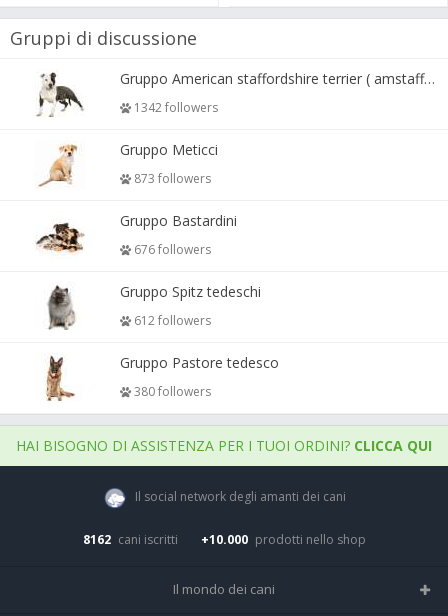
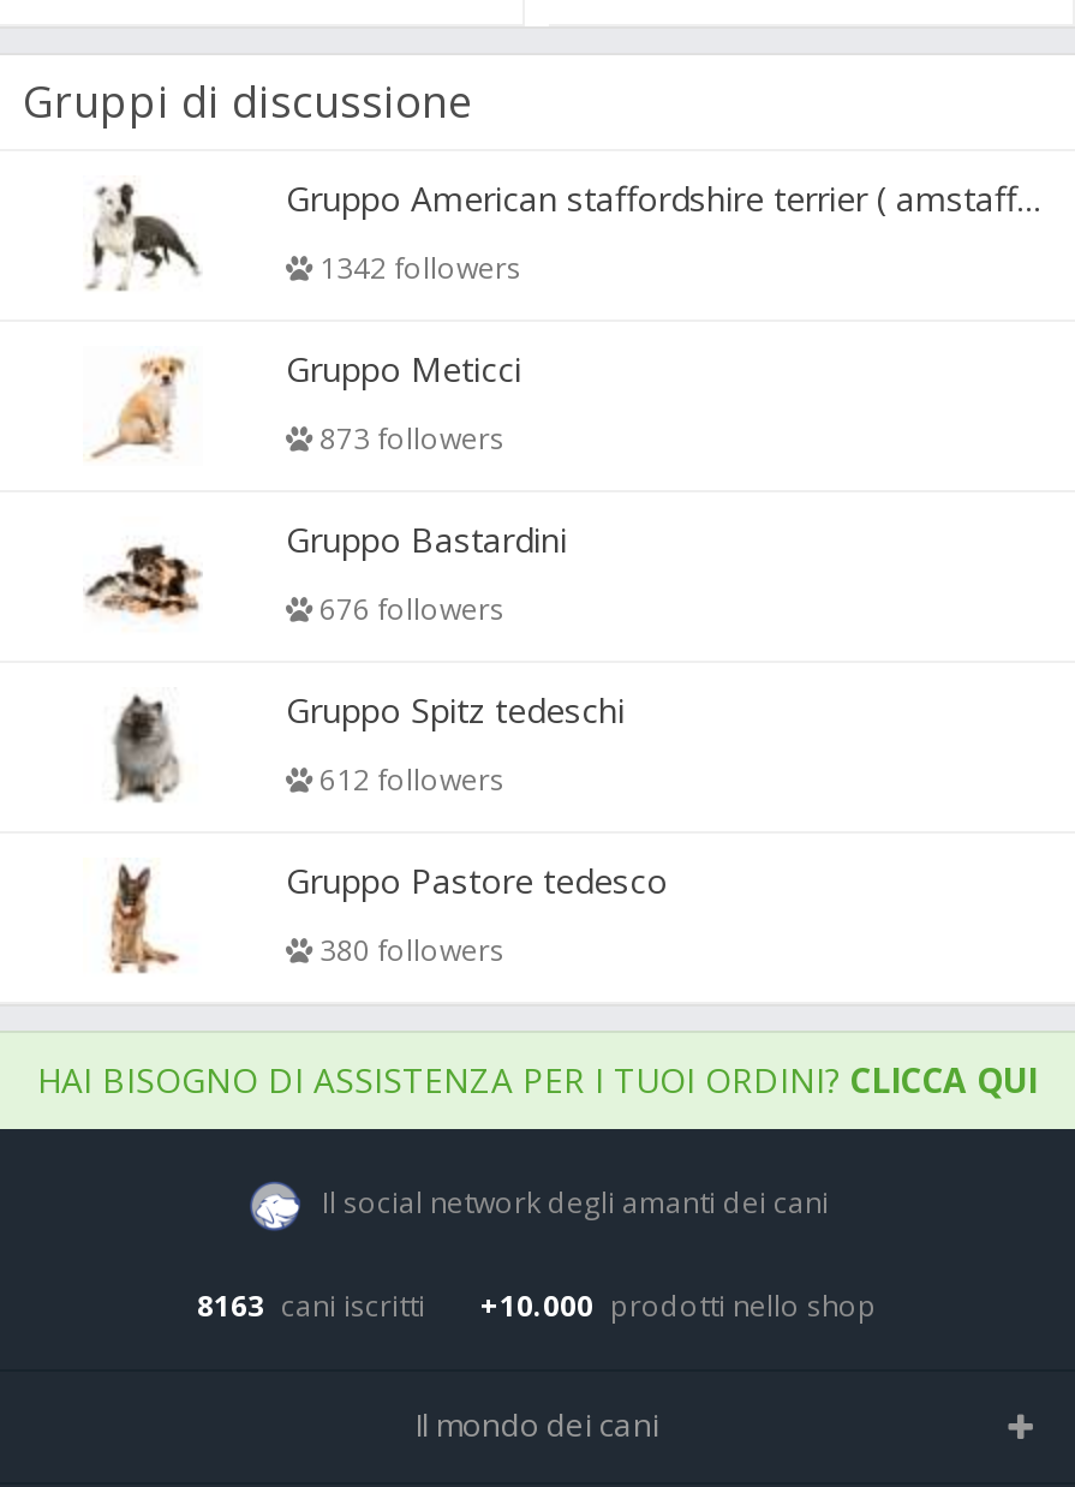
[82,531,177,548] 8162 cani iscritti -> [197,1286,425,1327] 8163 cani iscritti

